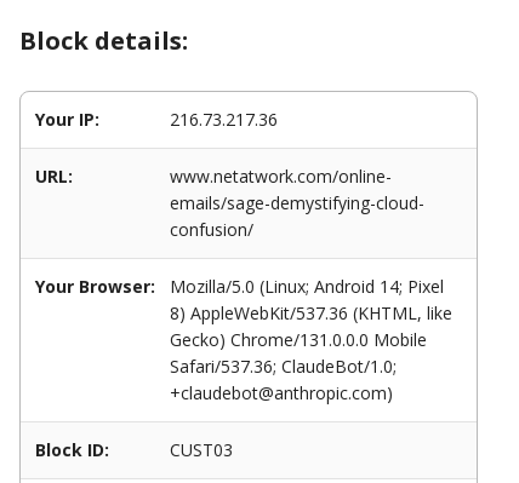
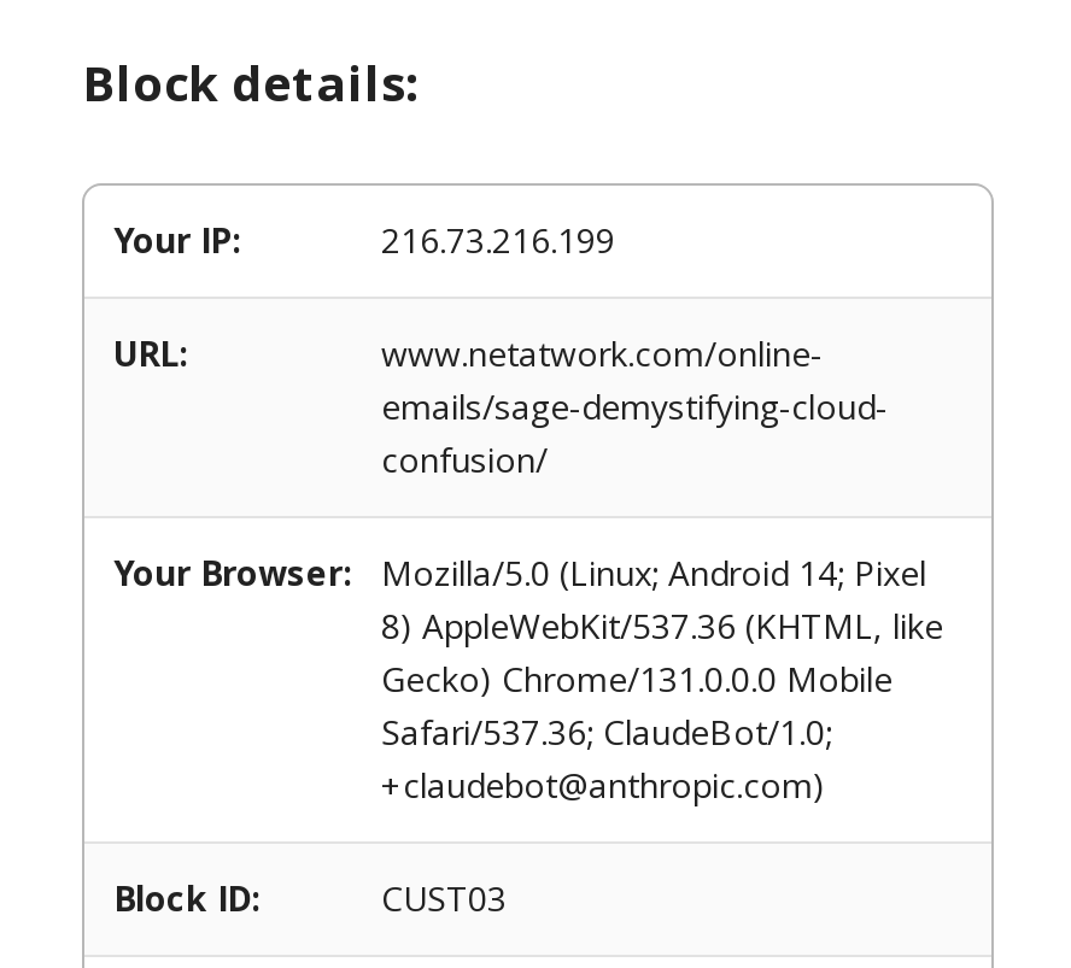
[170,108,278,131] 216.73.217.36 -> [381,217,615,263] 216.73.216.199

